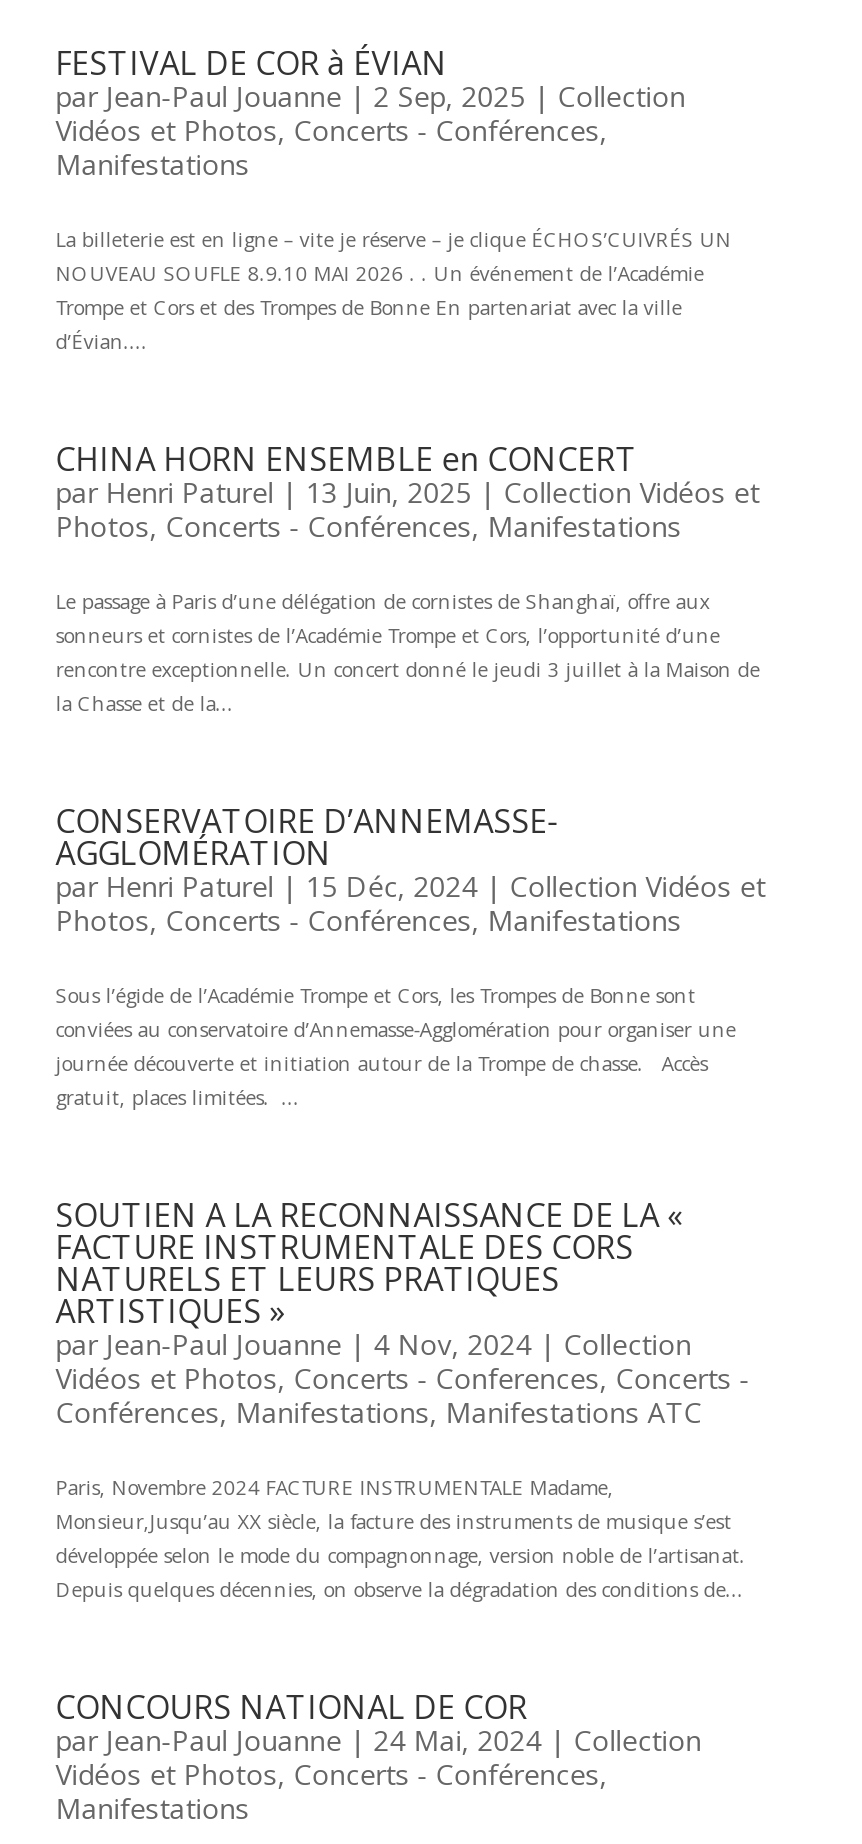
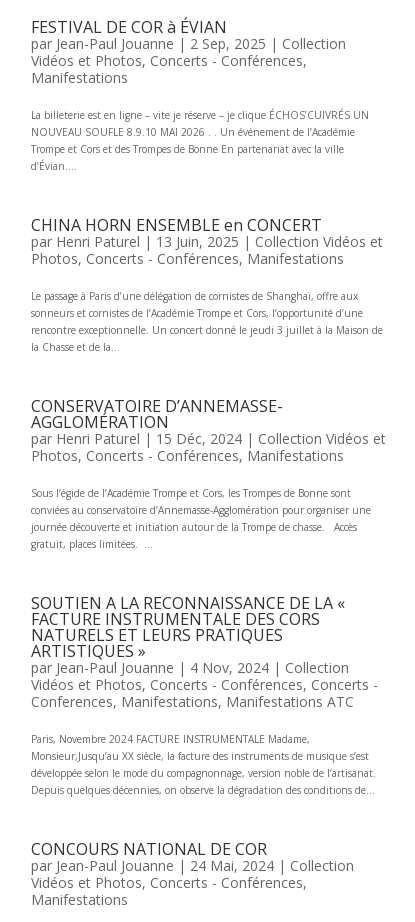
[56,1359,750,1397] Vidéos et Photos, Concerts - Conferences, Concerts - -> [31,675,378,694] Vidéos et Photos, Concerts - Conférences, Concerts -
[56,1393,702,1431] Conférences, Manifestations, Manifestations ATC -> [31,692,354,711] Conferences, Manifestations, Manifestations ATC

